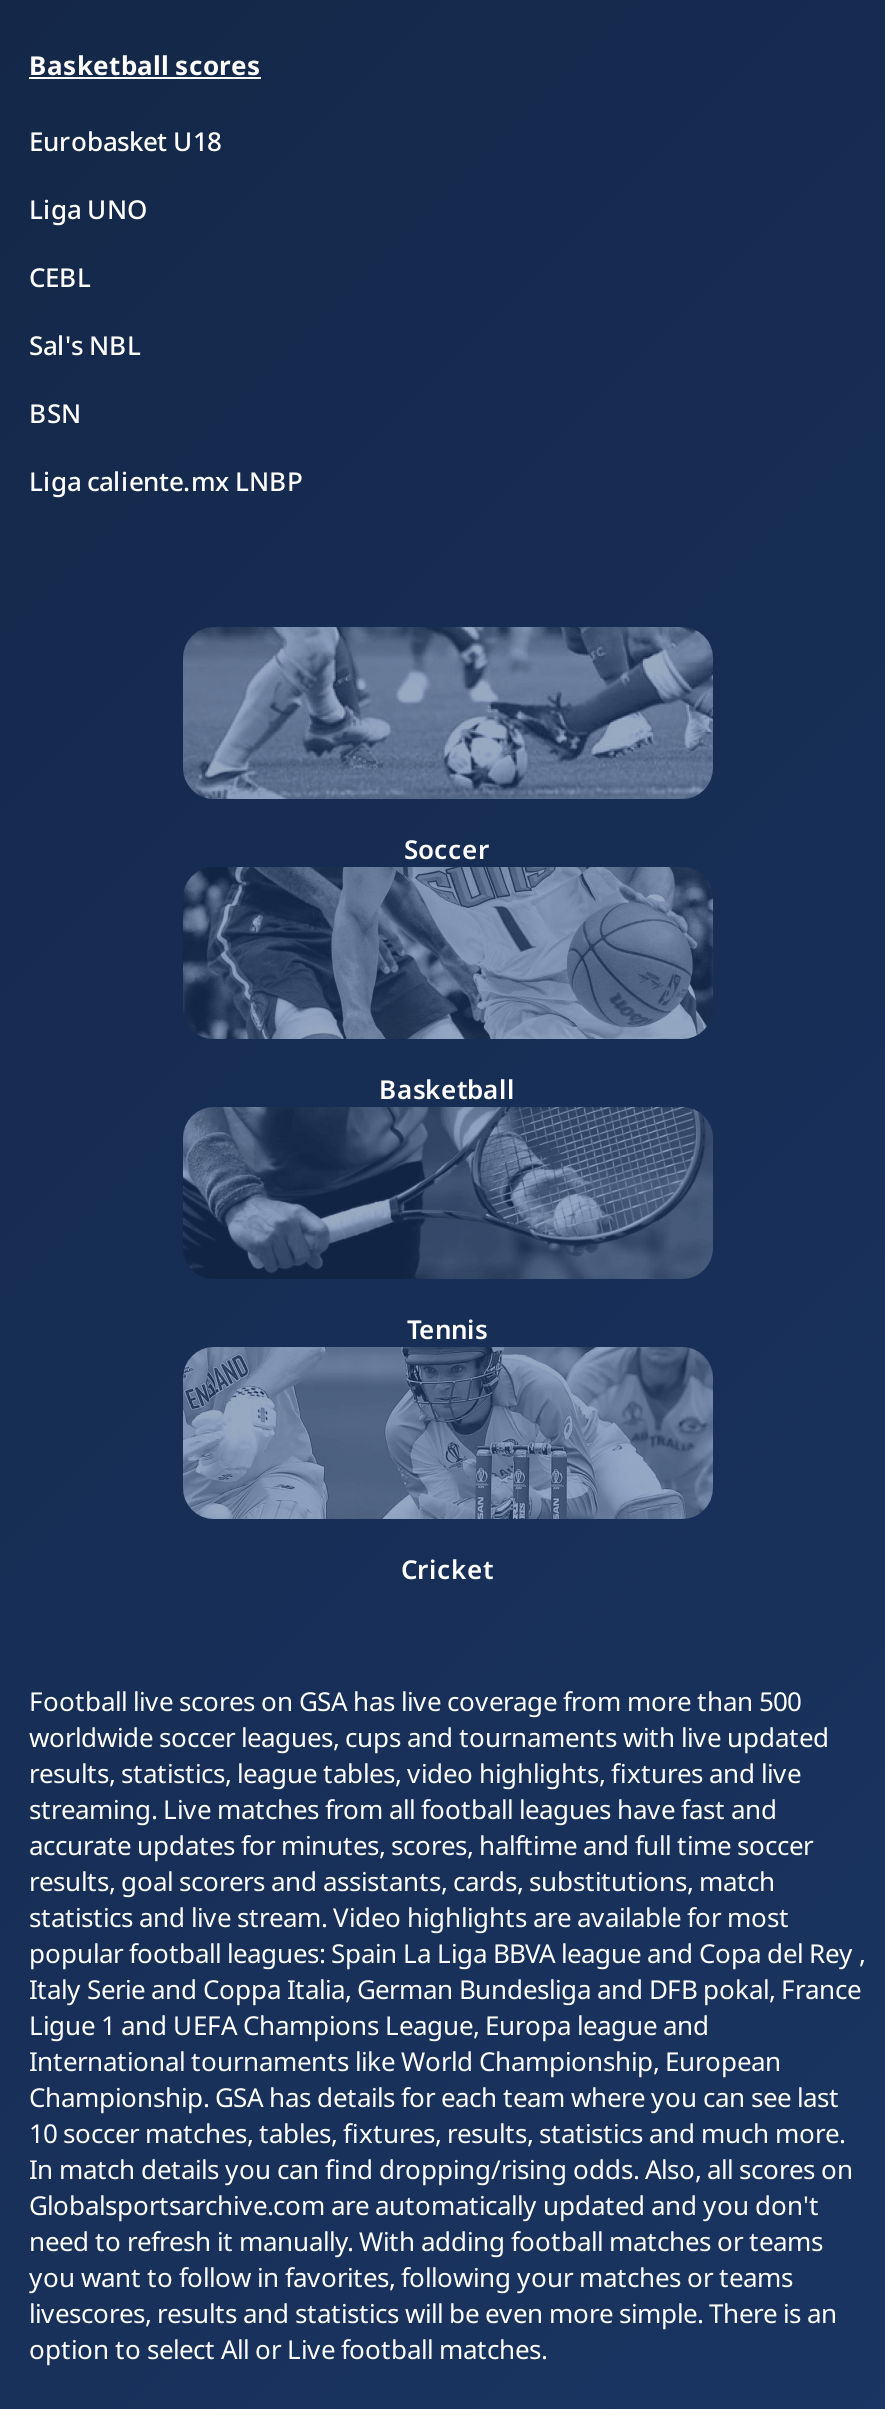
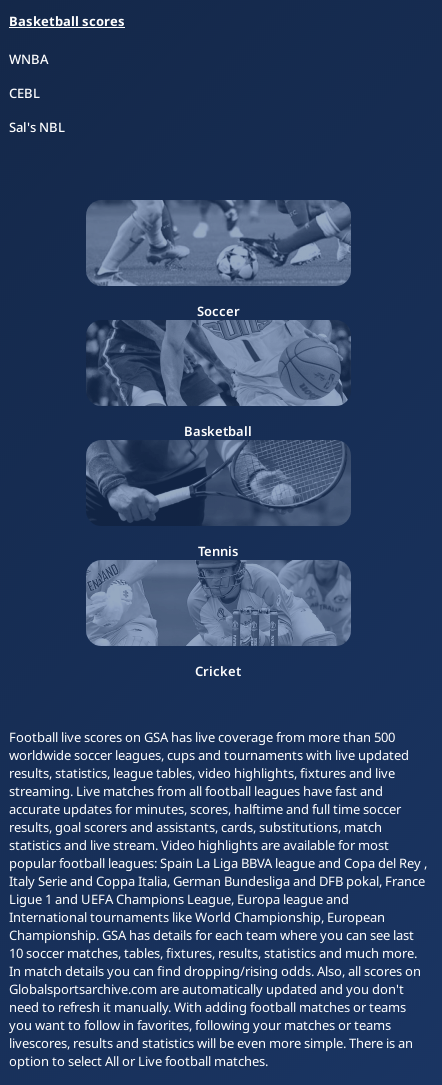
[29,123,221,227] Eurobasket U18 | Liga UNO -> [9,50,49,68] WNBA
[29,395,303,499] BSN | Liga caliente.mx LNBP -> none

